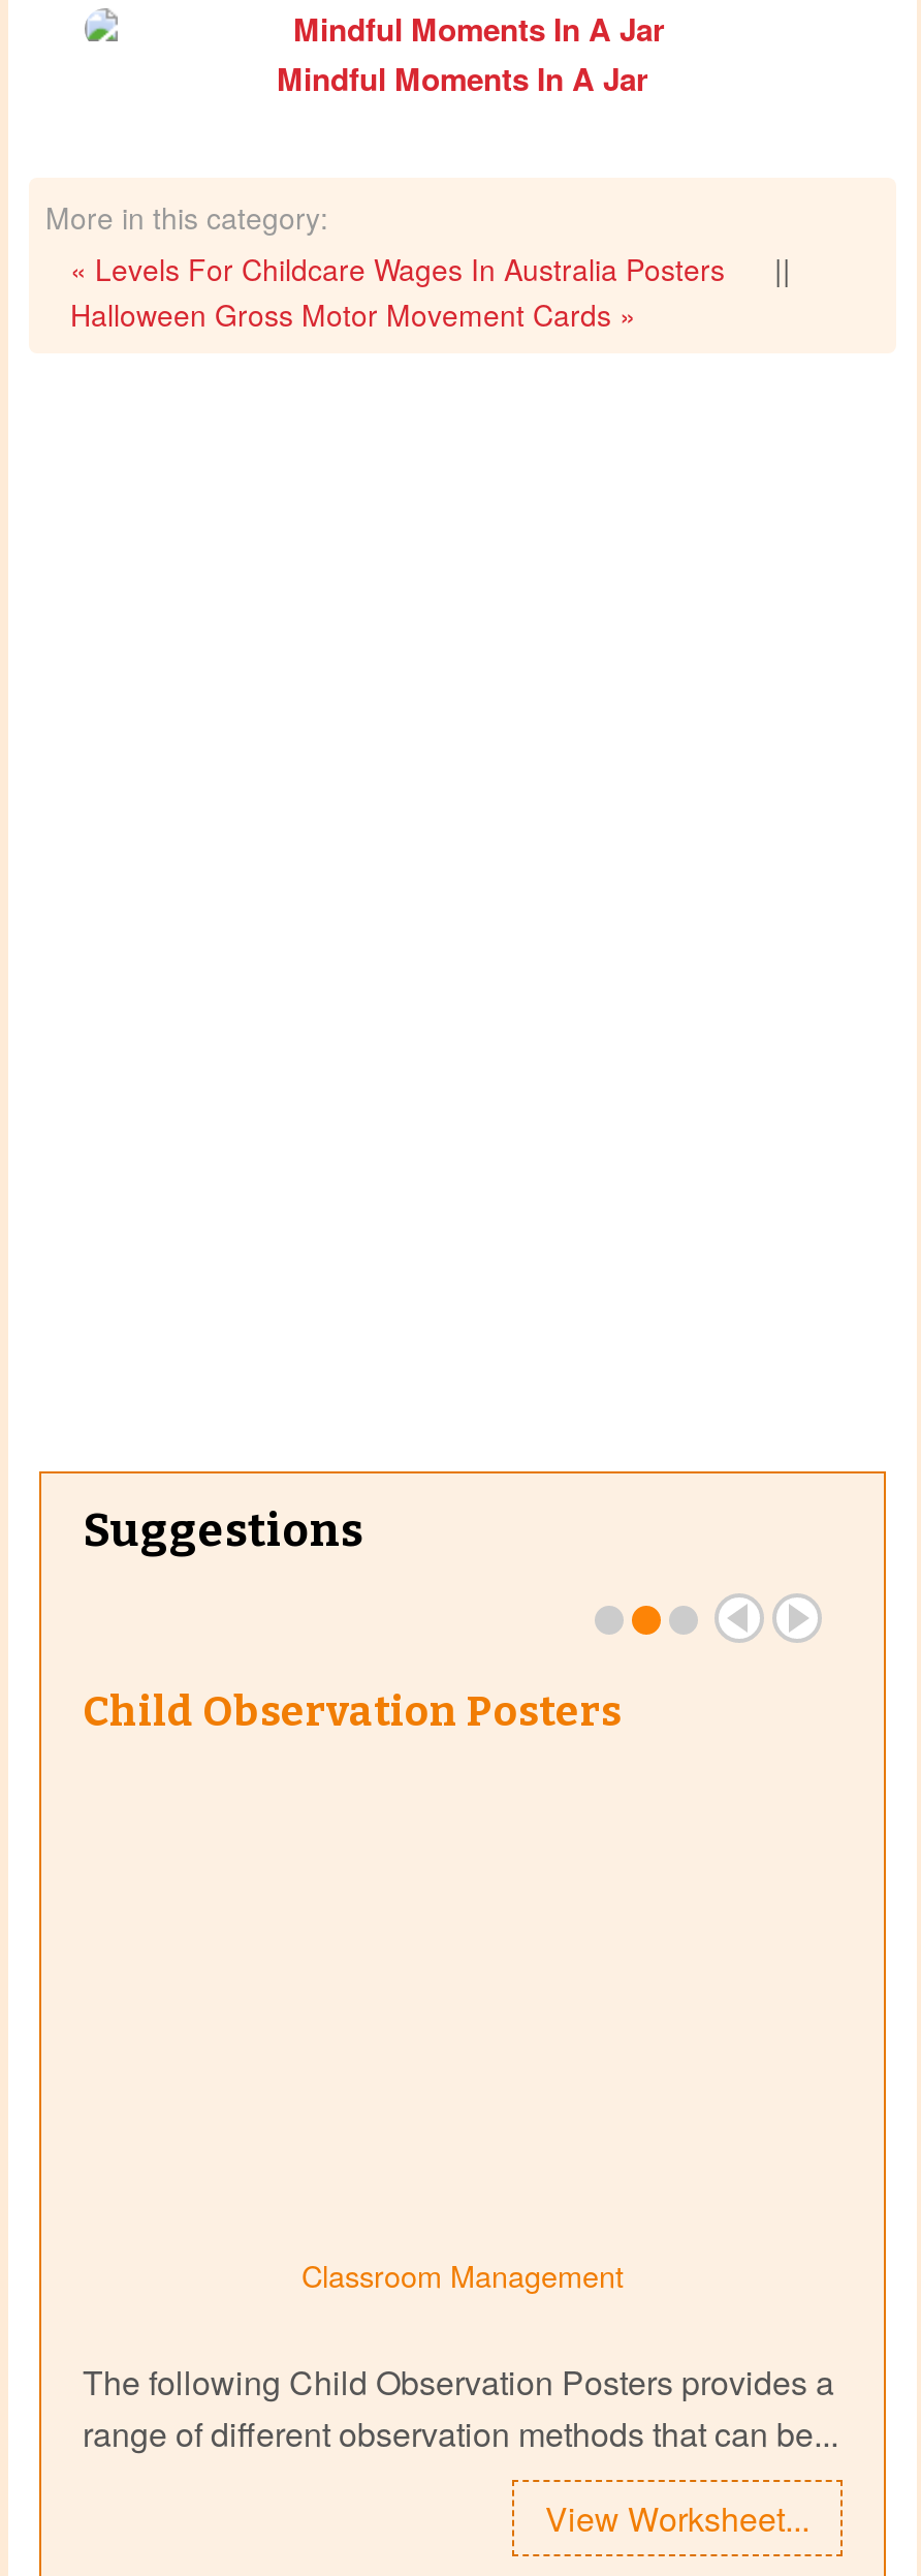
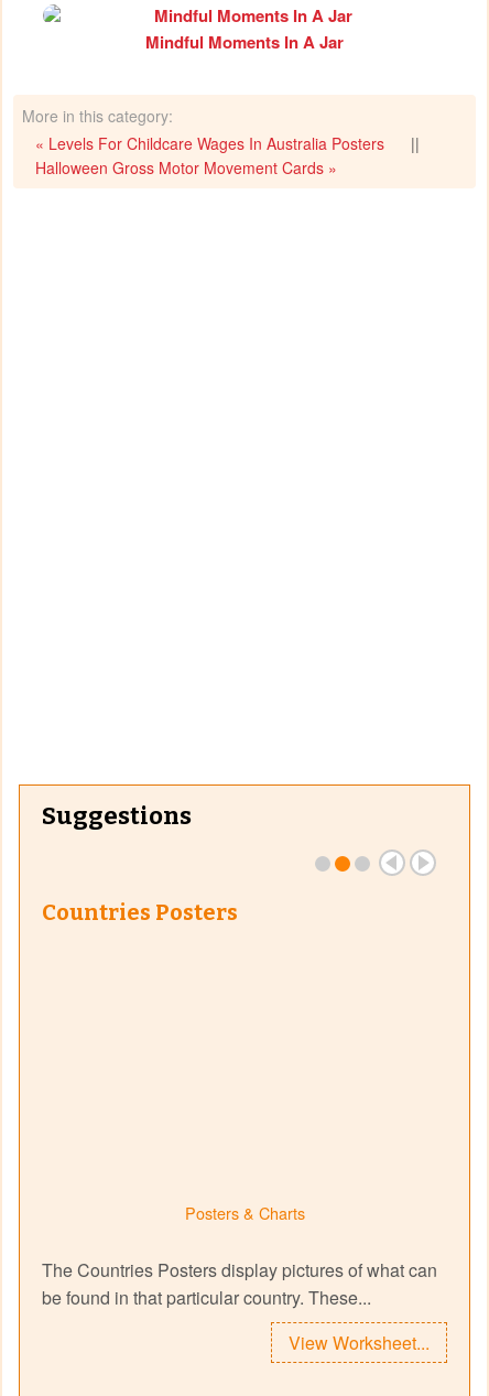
[83,1685,622,1735] Child Observation Posters -> [42,899,238,925] Countries Posters
[301,2252,624,2295] Classroom Management -> [184,1200,305,1224] Posters & Charts
[83,2359,838,2458] The following Child Observation Posters provides a | range of different observation methods that can be... -> [42,1258,437,1310] The Countries Posters display pictures of what can | be found in that particular country. These...

